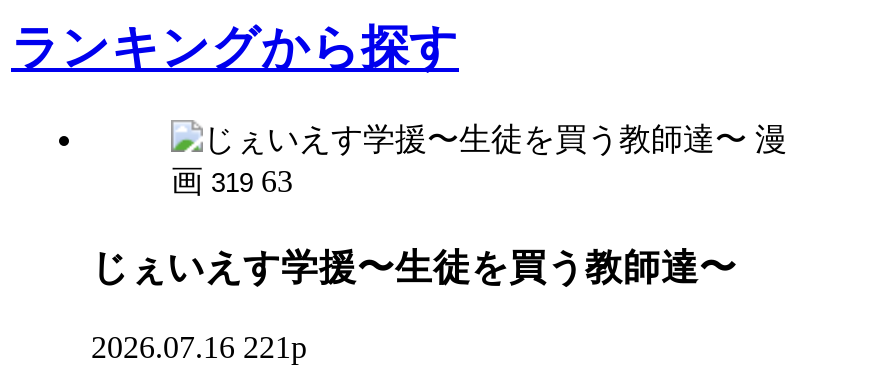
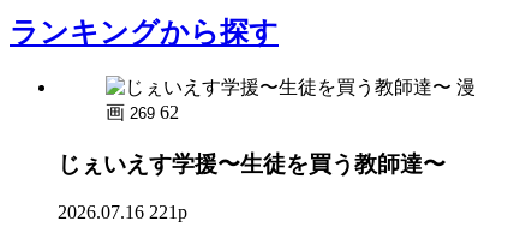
[171,164,293,198] 画 319 63 -> [106,102,179,123] 画 269 62

